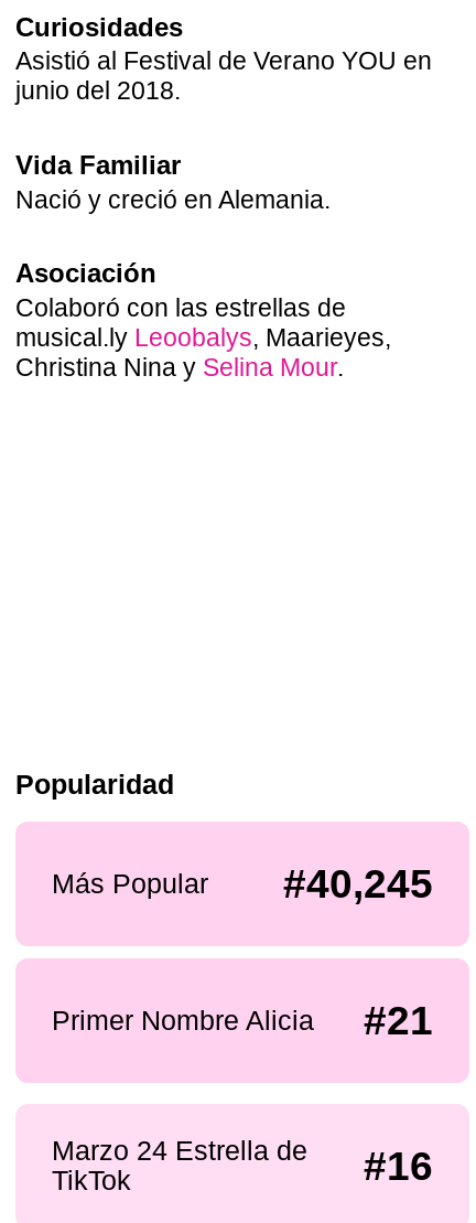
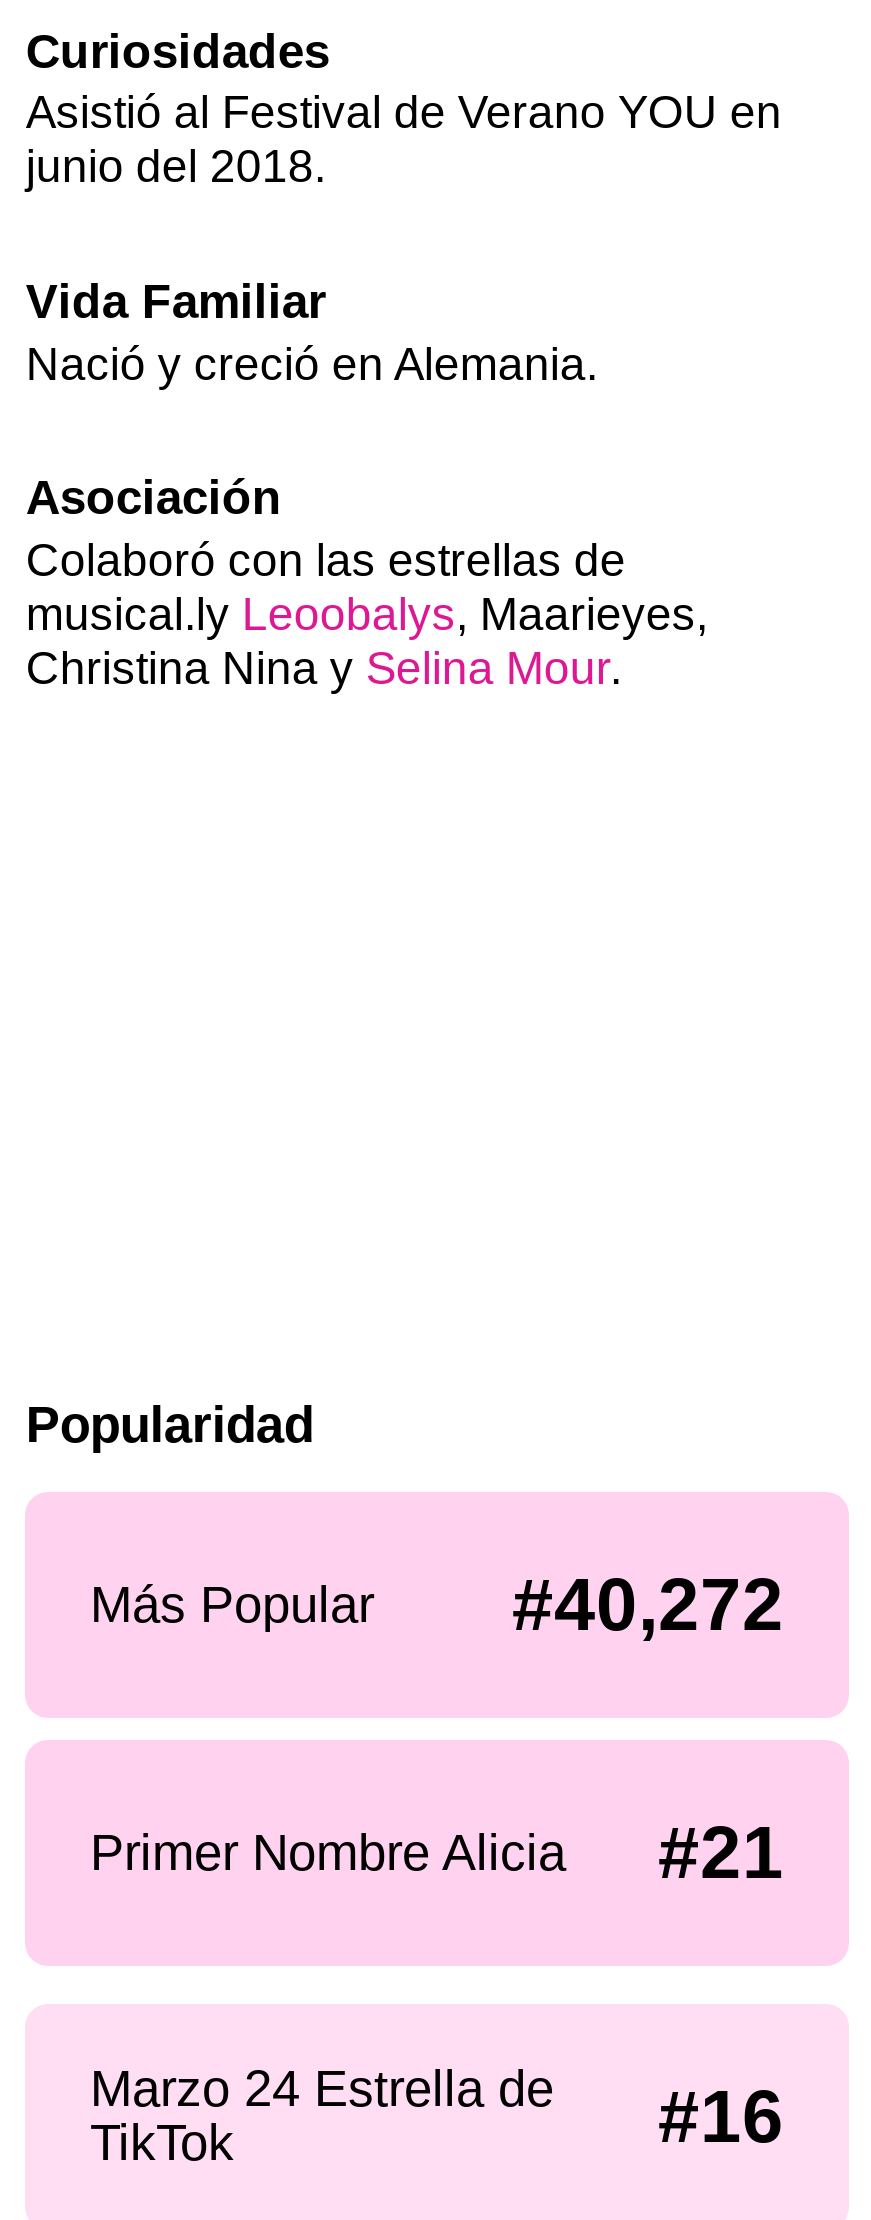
[284,861,434,906] #40,245 -> [512,1564,784,1646] #40,272

